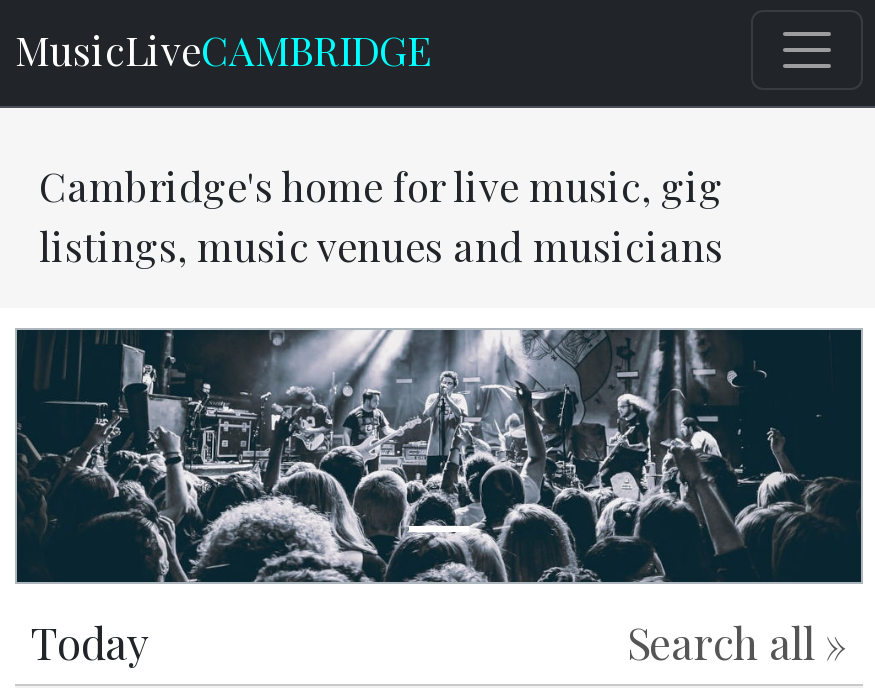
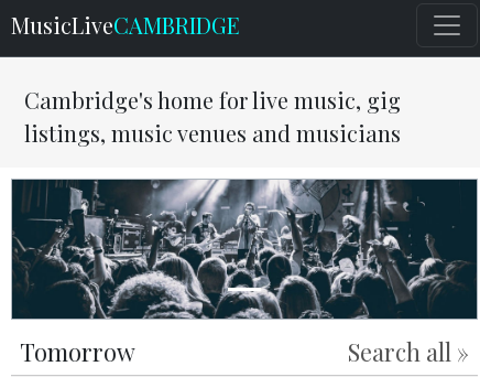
[31,612,149,670] Today -> [20,335,135,367] Tomorrow

